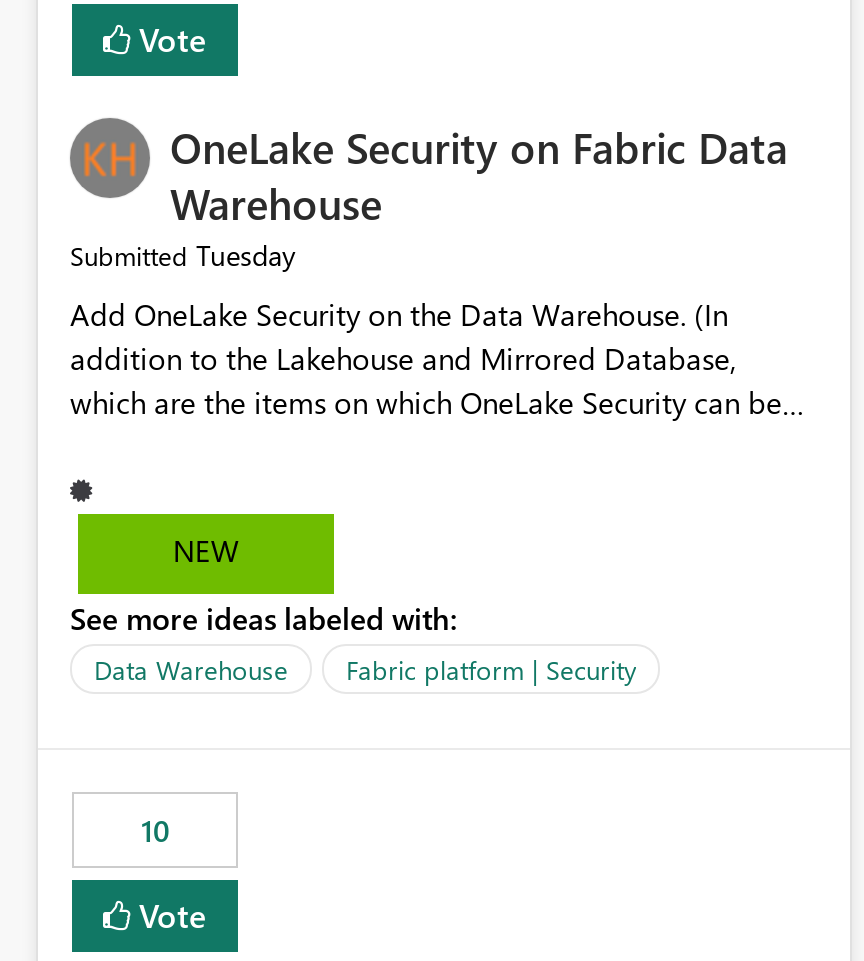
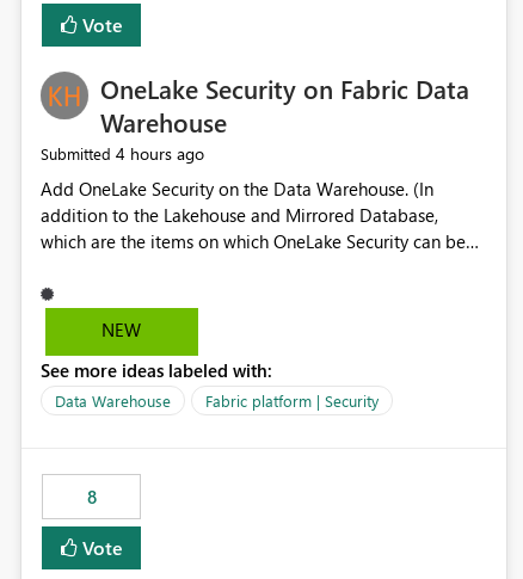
[70,237,296,275] Submitted Tuesday -> [41,143,204,165] Submitted 4 hours ago
[141,811,169,851] 10 -> [87,485,96,509] 8

